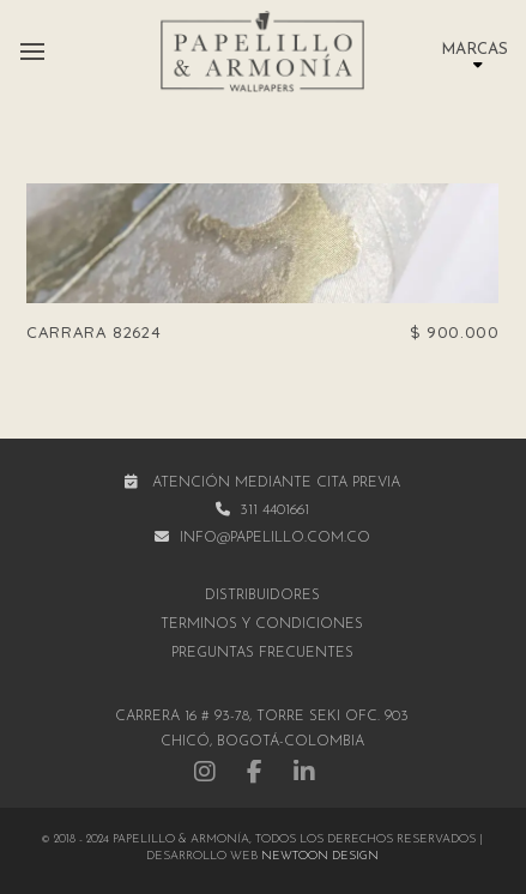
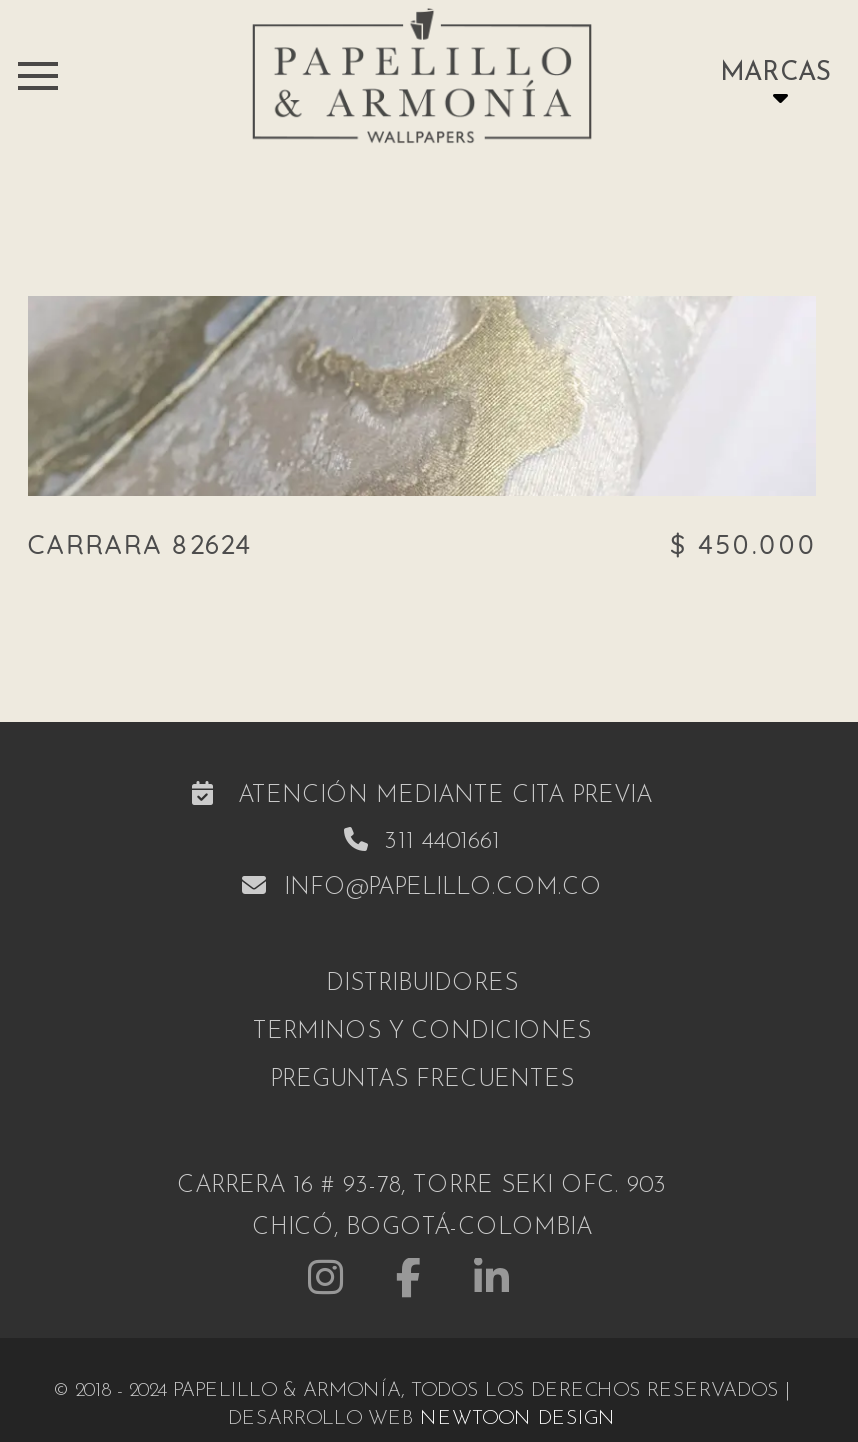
[410,322,499,342] $900.000 -> [670,528,818,560] $450.000

